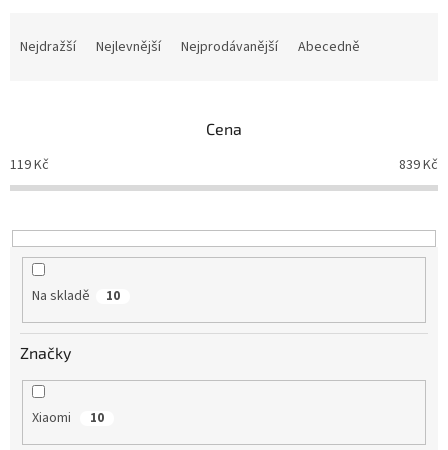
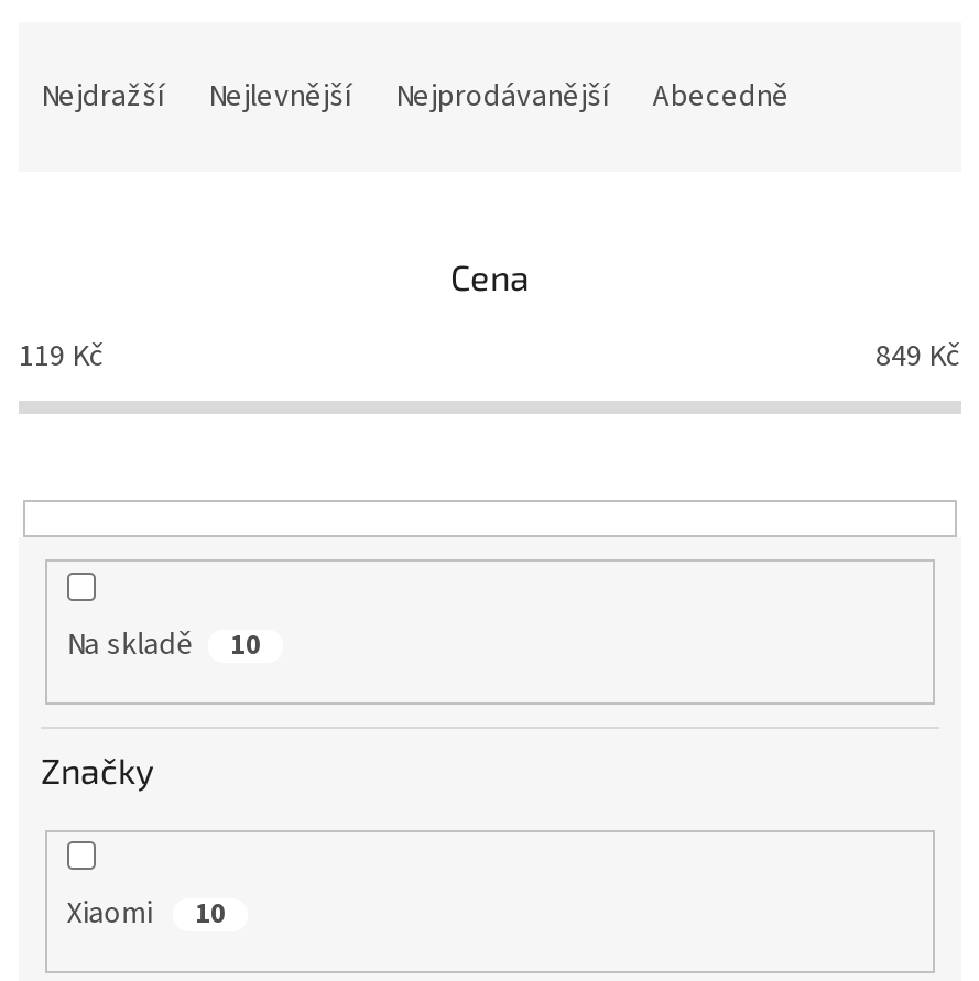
[399,155,438,175] 839 Kč -> [875,334,961,378] 849 Kč

